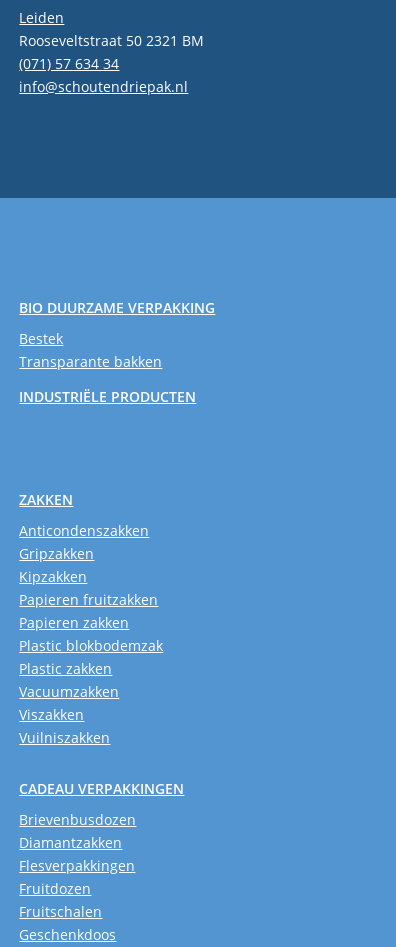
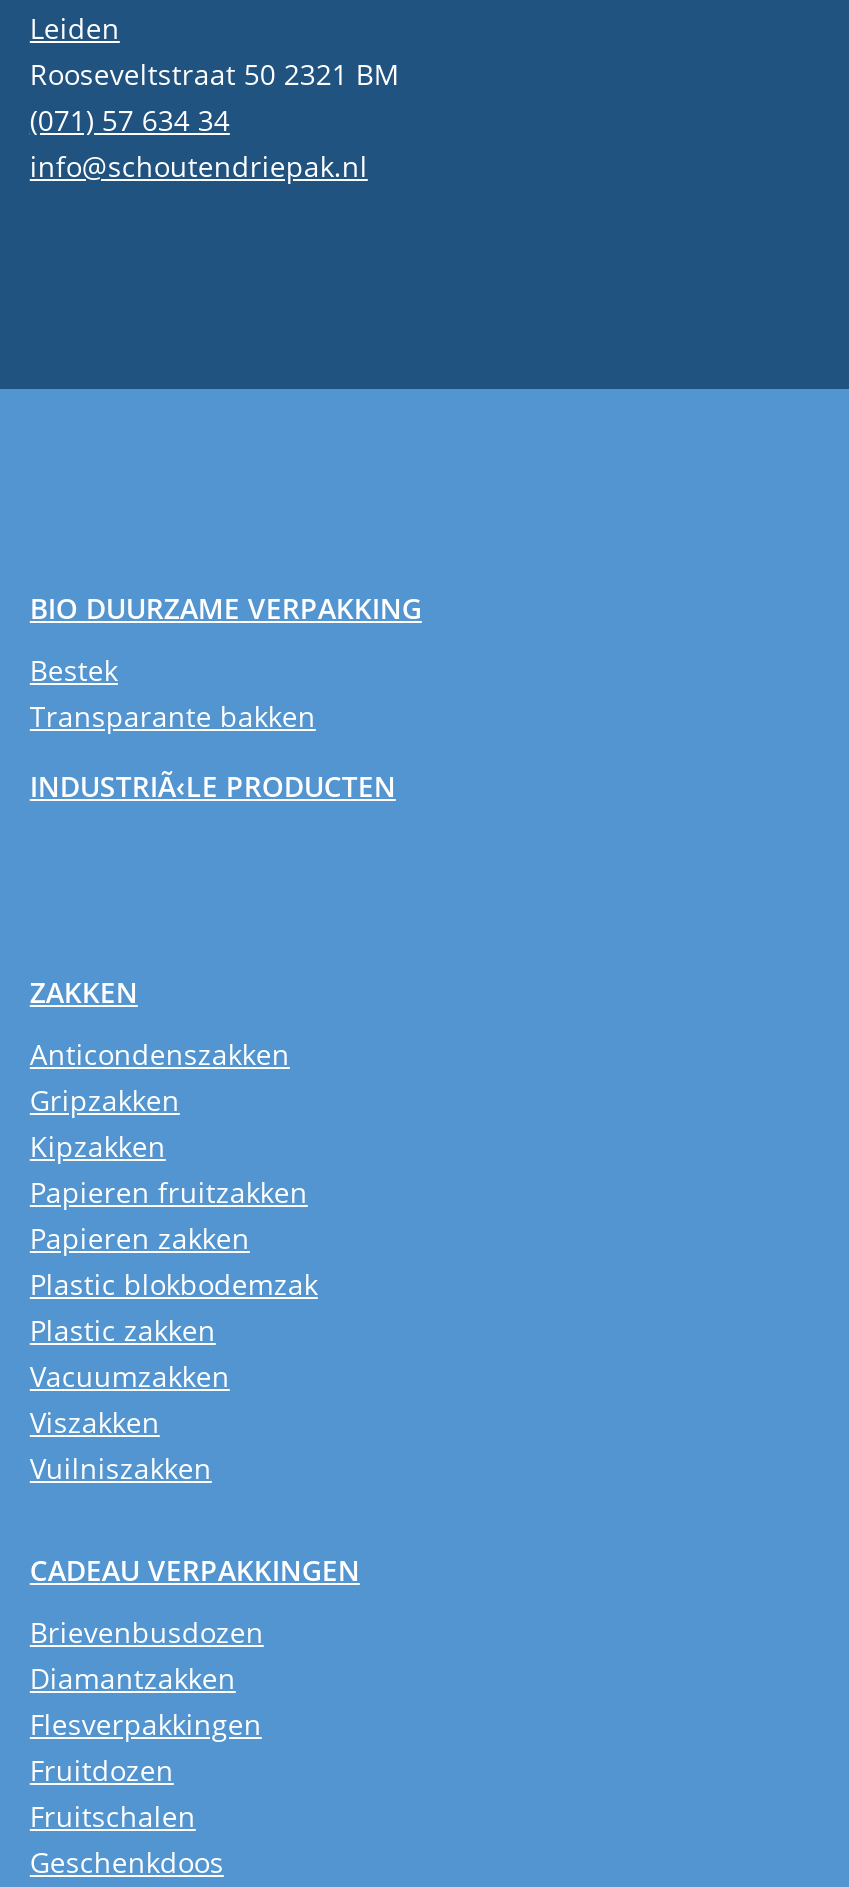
[19,387,196,406] INDUSTRIËLE PRODUCTEN -> [30,767,396,805] INDUSTRIÃ‹LE PRODUCTEN

